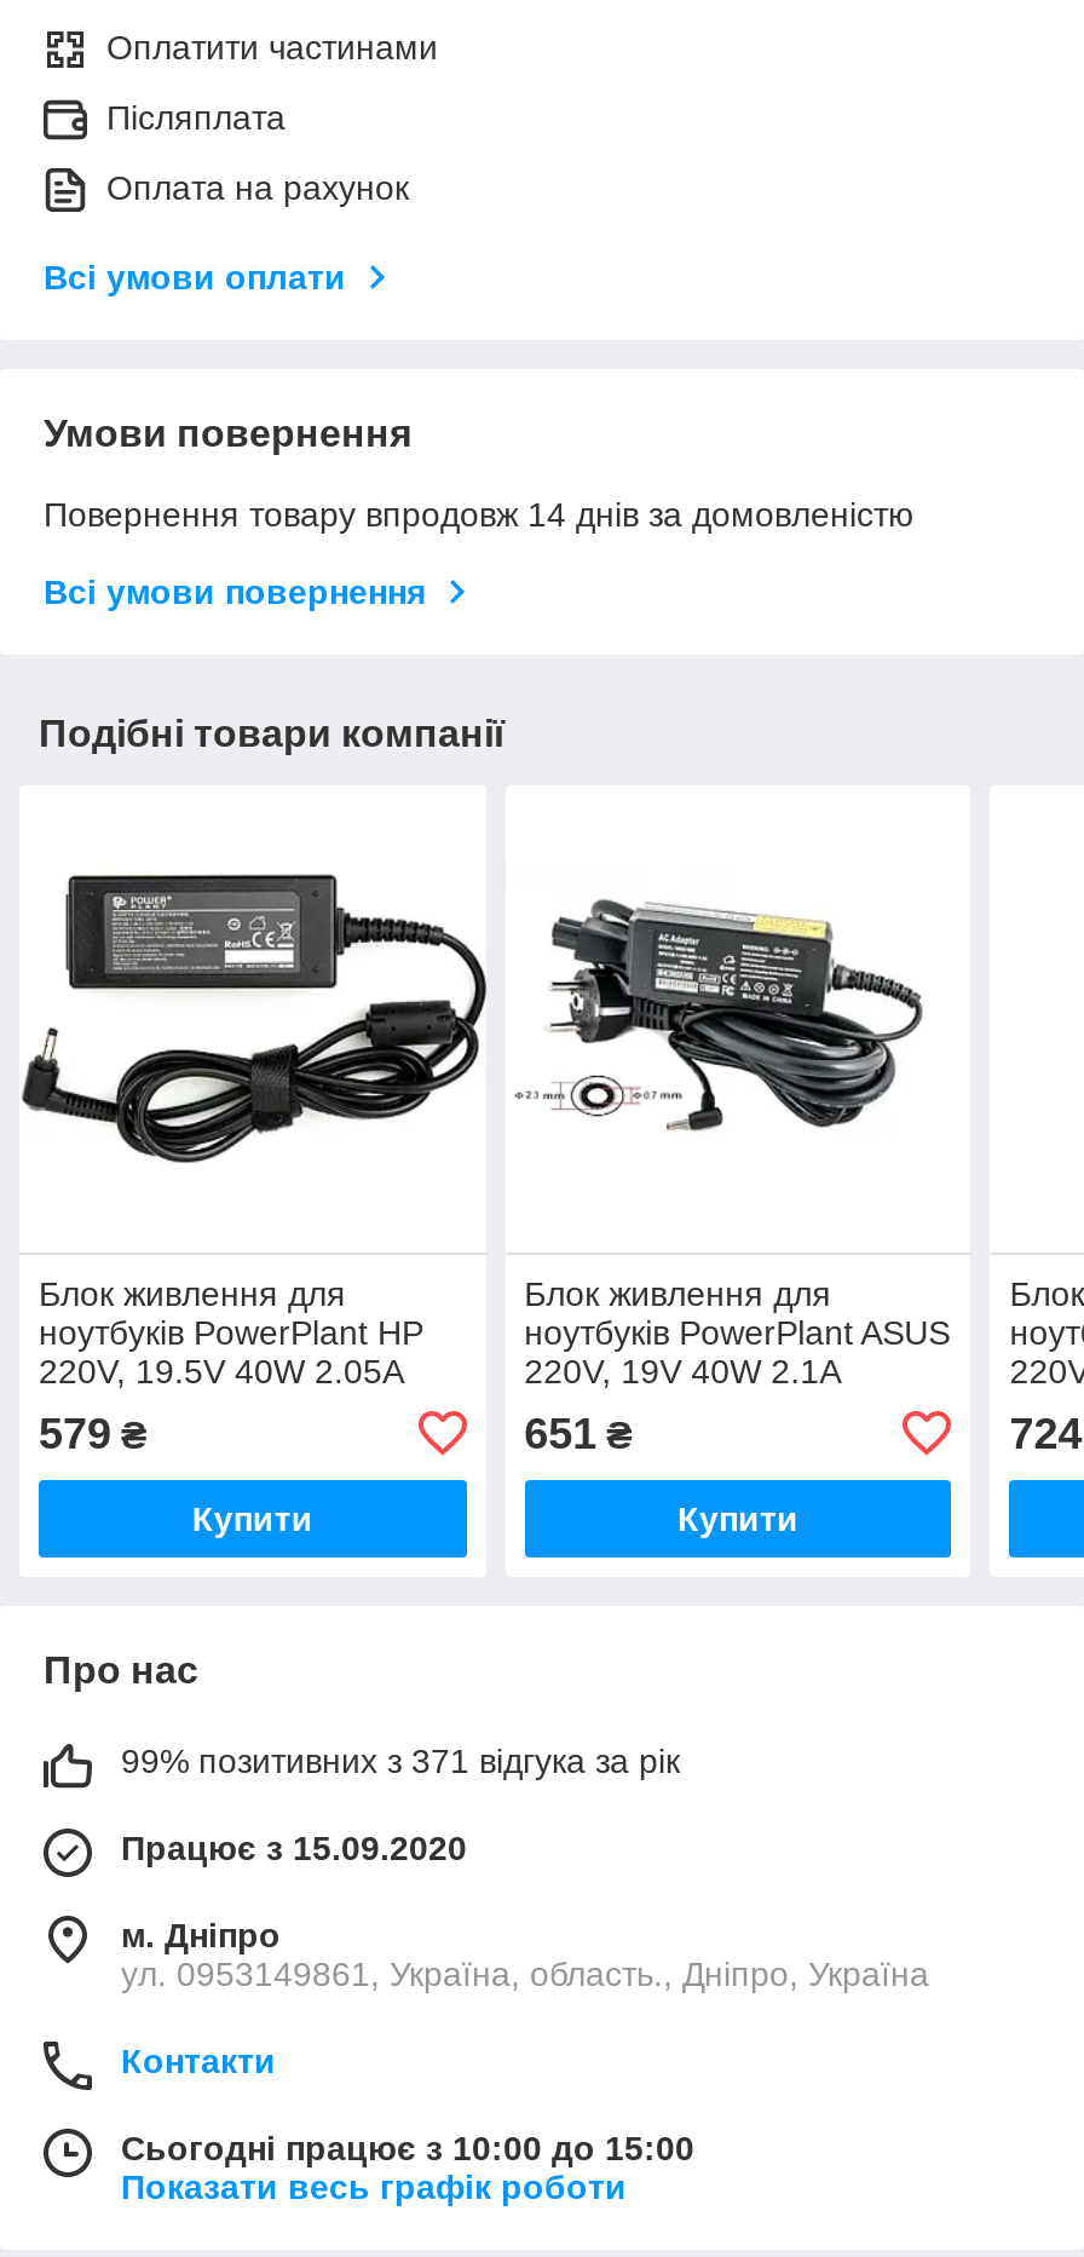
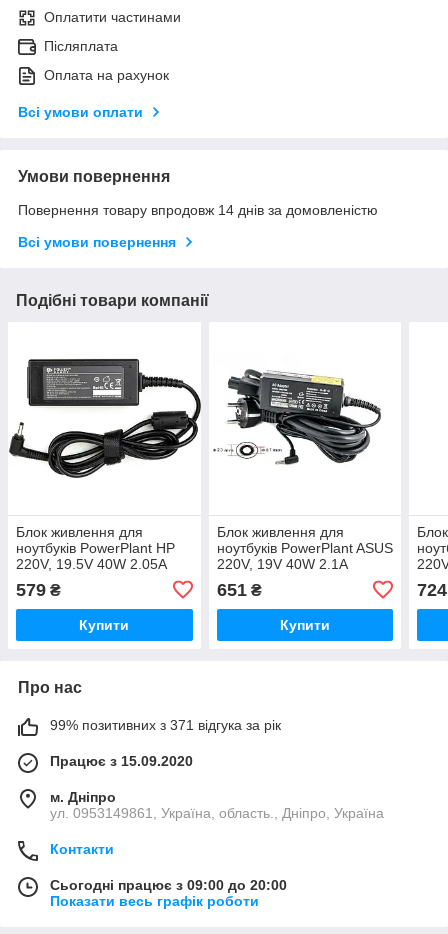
[121,2128,694,2167] Сьогодні працює з 10:00 до 15:00 -> [50,877,287,893] Сьогодні працює з 09:00 до 20:00

